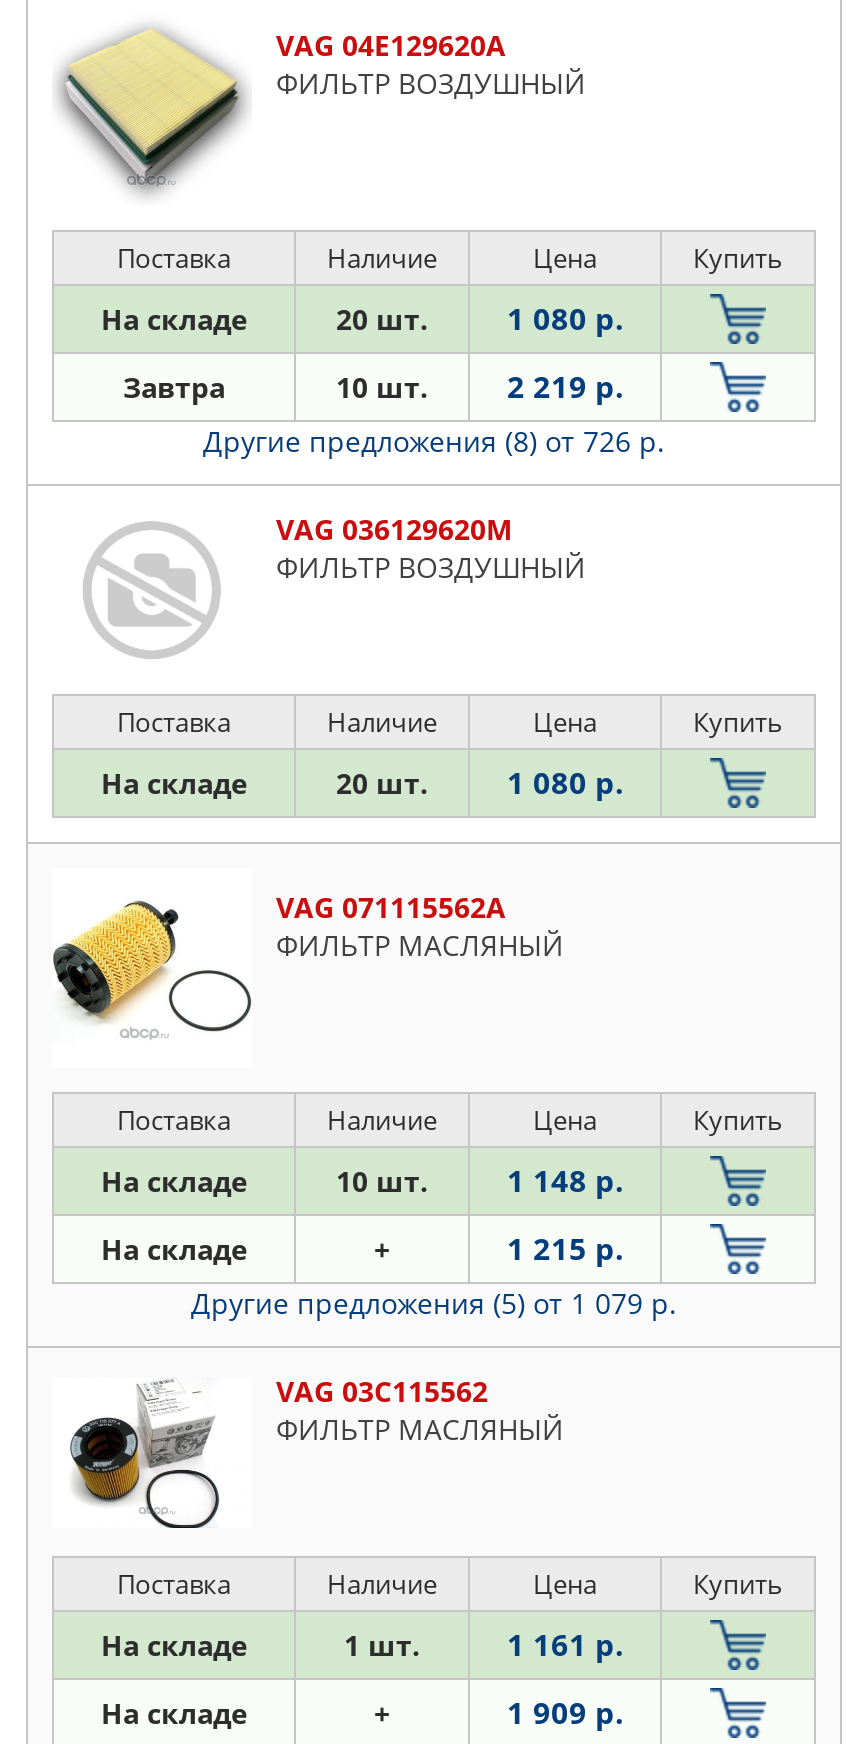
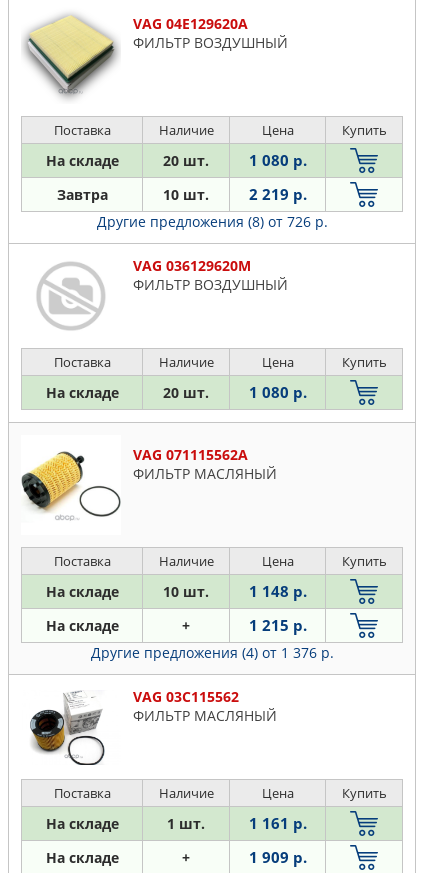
[191,1284,677,1322] Другие предложения (5) от 1 079 р. -> [90,643,333,662] Другие предложения (4) от 1 376 р.

